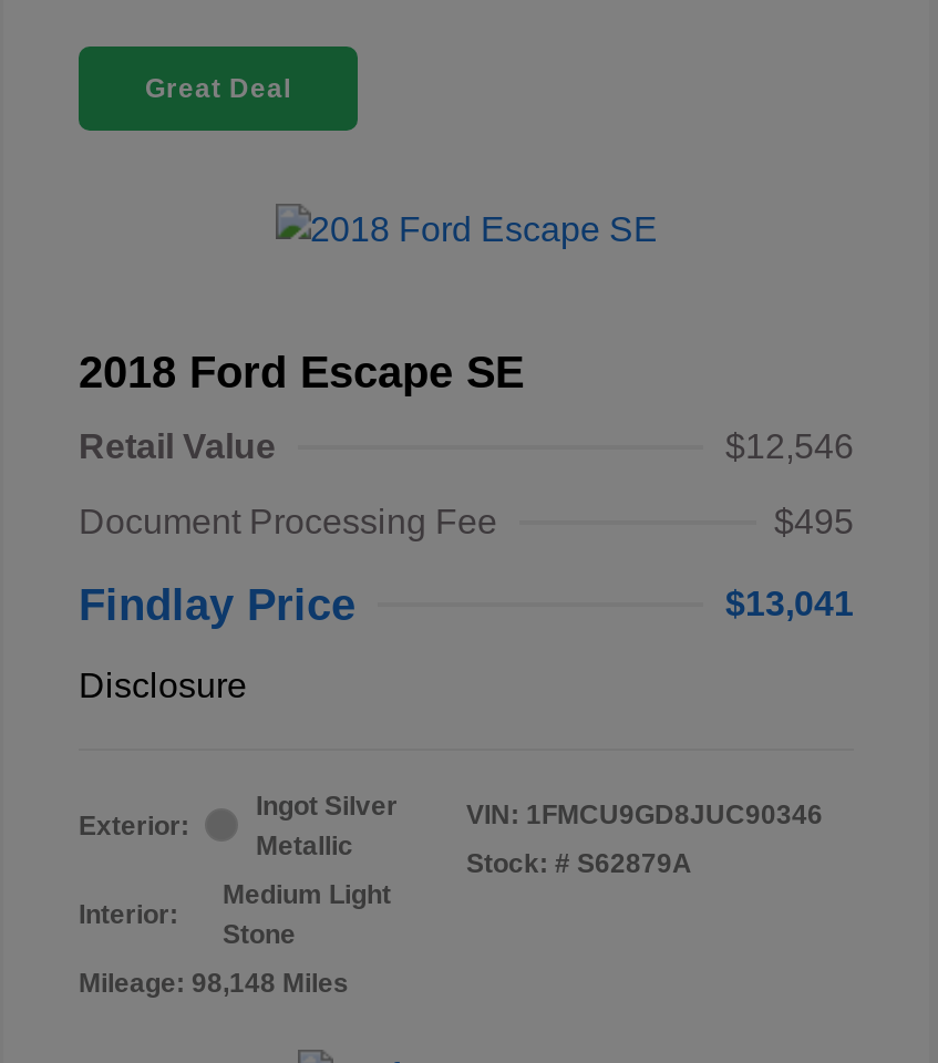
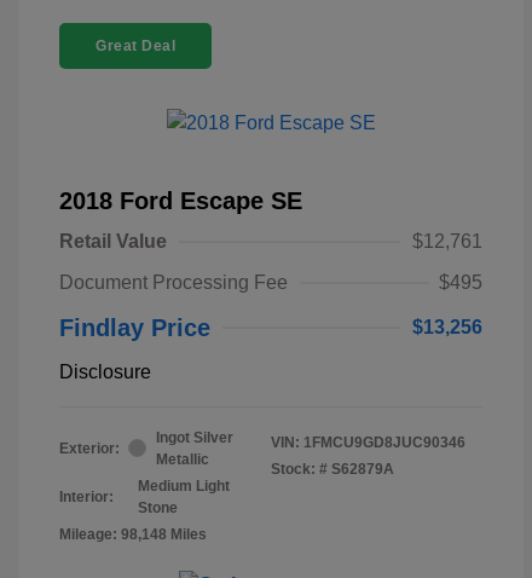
[725,427,854,465] $12,546 -> [412,231,482,251] $12,761
[725,584,854,622] $13,041 -> [412,317,482,337] $13,256

